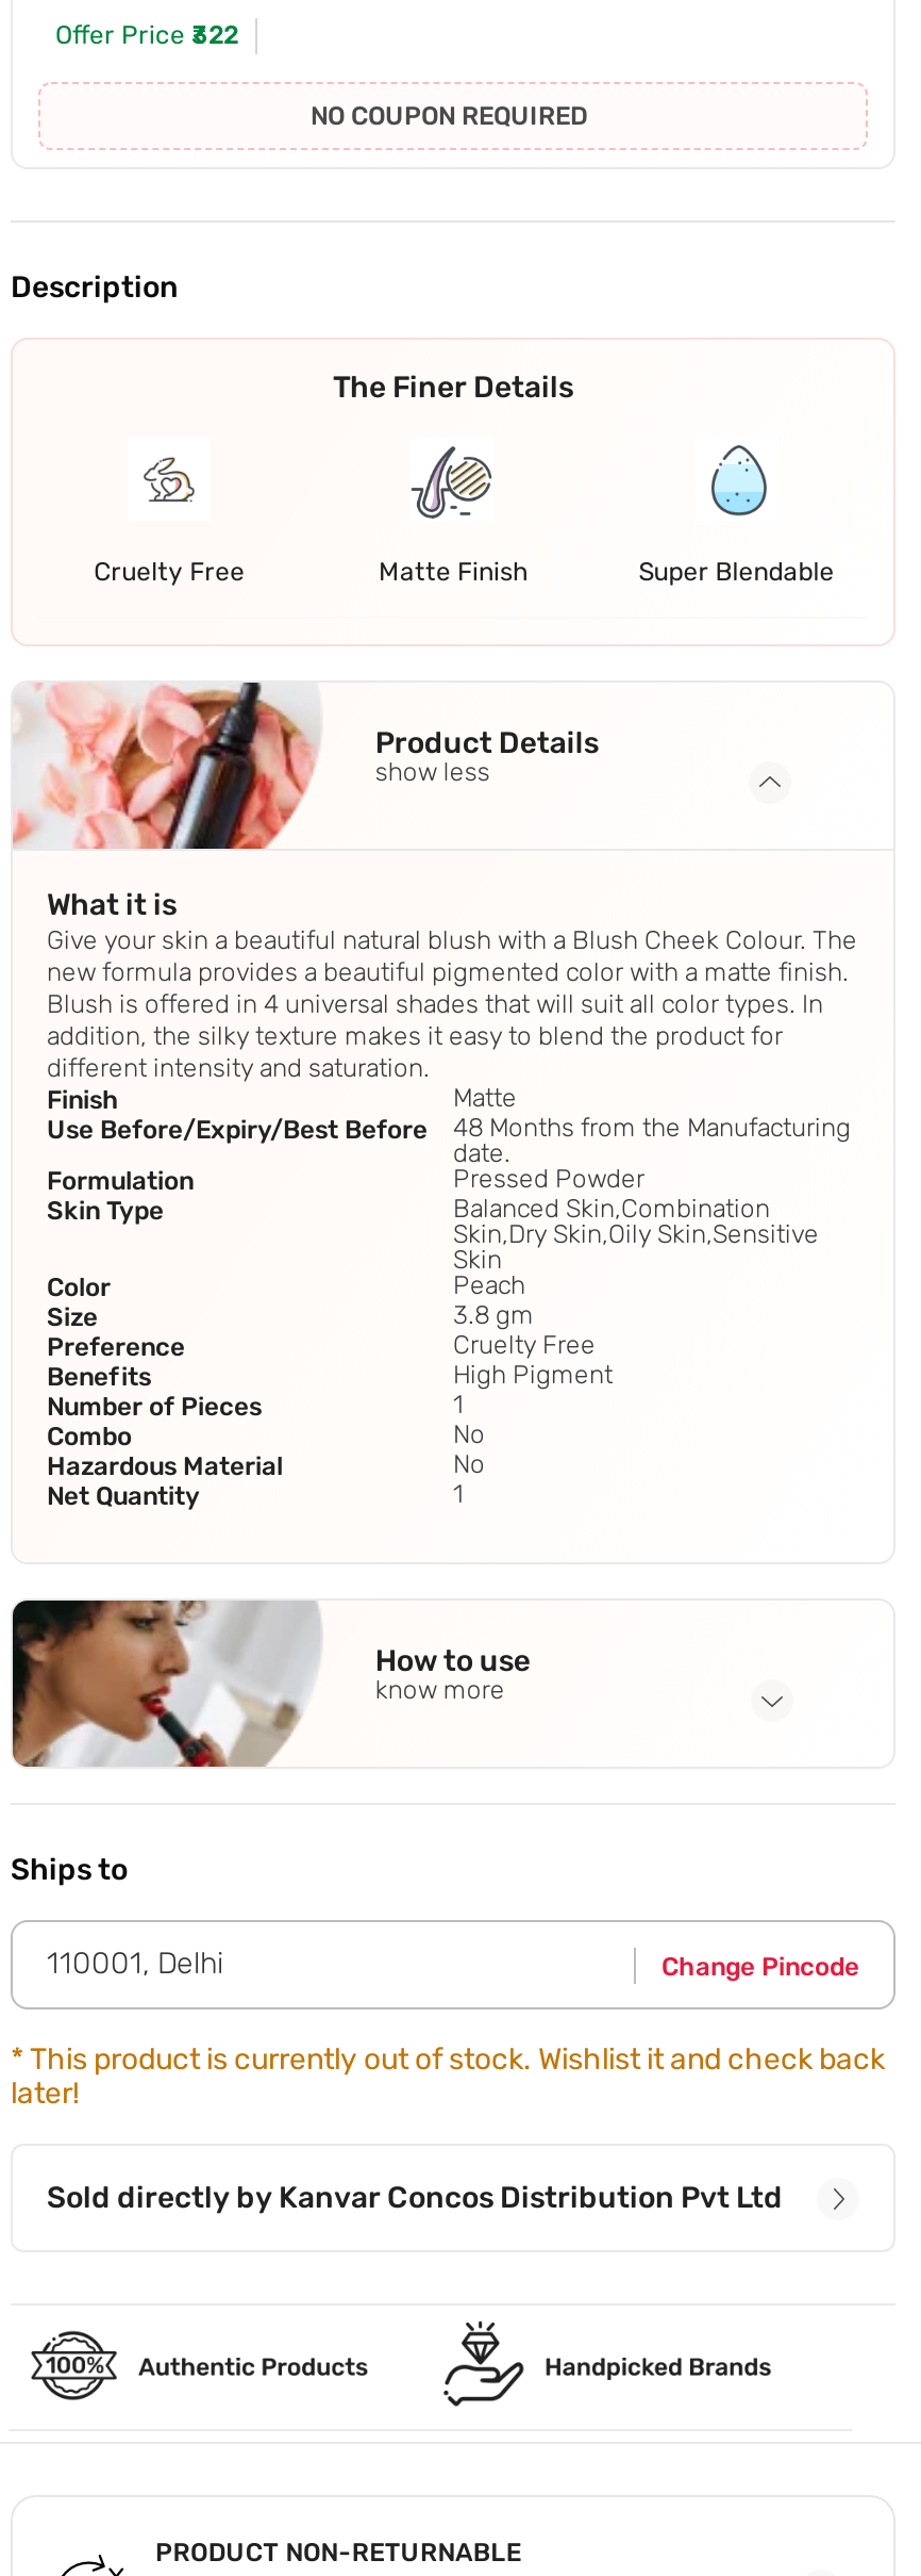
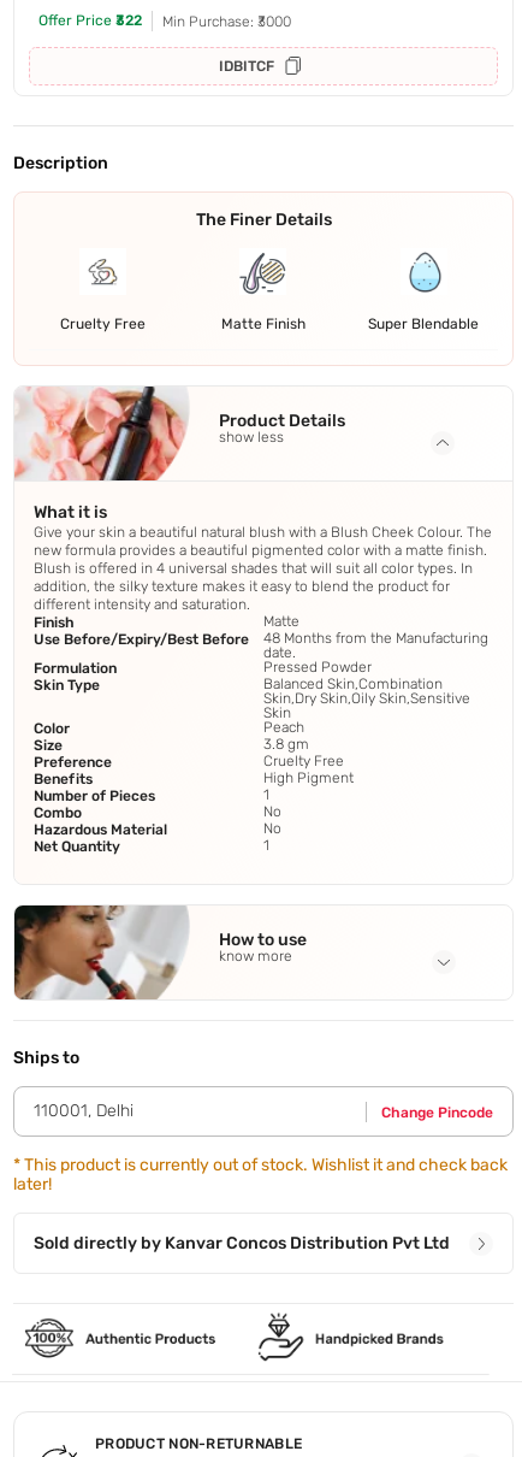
[311,102,587,132] NO COUPON REQUIRED -> [162,13,291,75] Min Purchase: ₹3000 | IDBITCF

